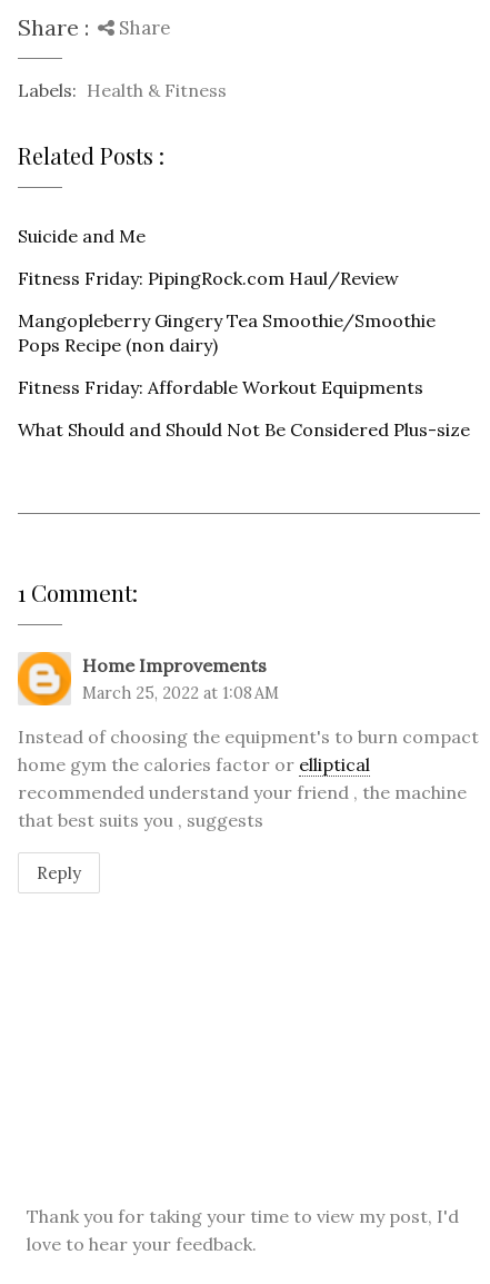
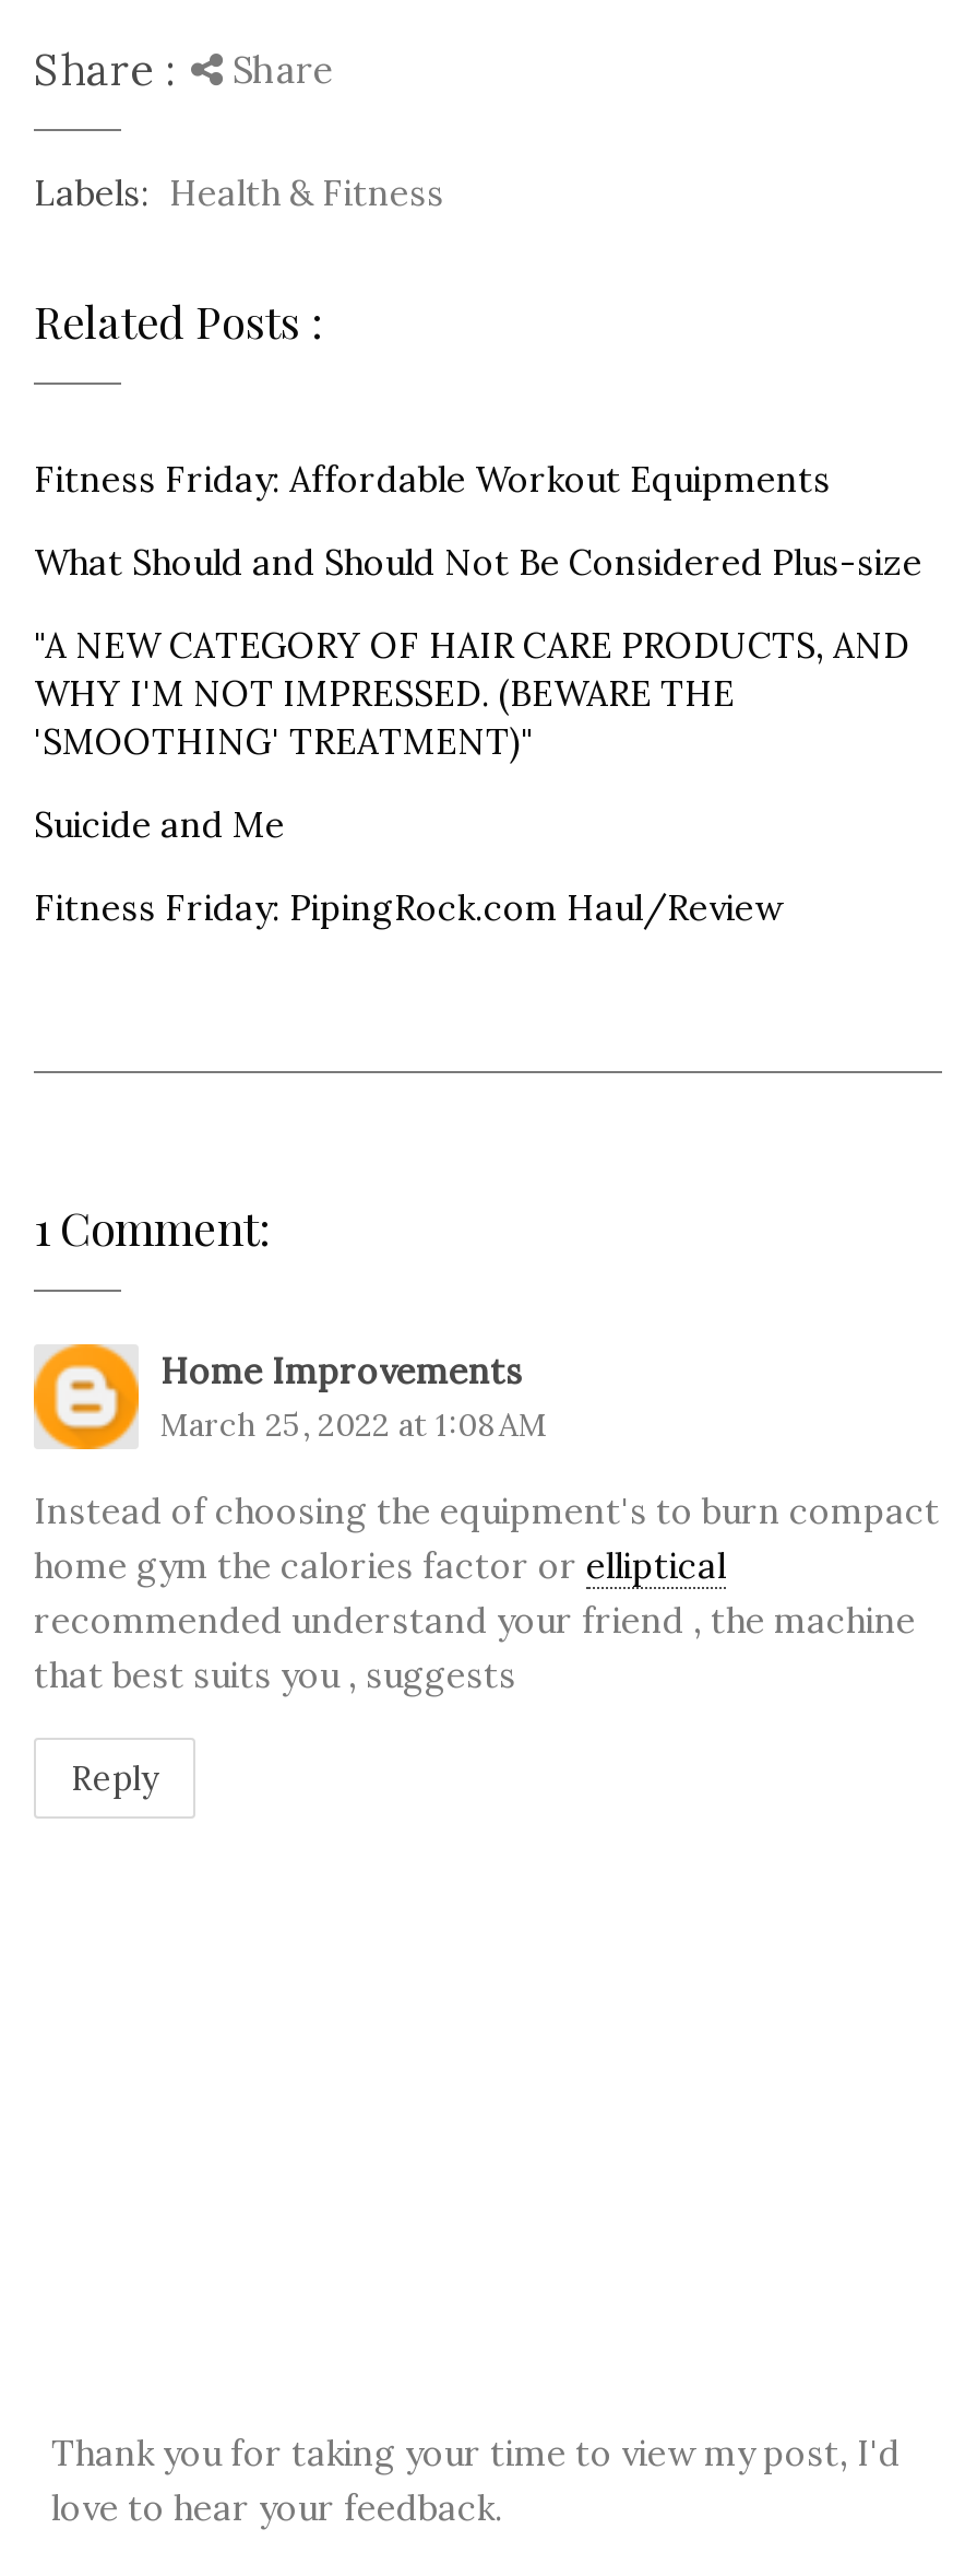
none -> [34,623,909,763] "A NEW CATEGORY OF HAIR CARE PRODUCTS, AND | WHY I'M NOT IMPRESSED. (BEWARE THE | 'SMOOTHING' TREATMENT)"
moved [18,225,399,289] -> [34,802,783,929]: Suicide and Me | Fitness Friday: PipingRock.com Haul/Review
[18,309,436,356] Mangopleberry Gingery Tea Smoothie/Smoothie | Pops Recipe (non dairy) -> none
moved [18,376,470,441] -> [34,457,922,584]: Fitness Friday: Affordable Workout Equipments | What Should and Should Not Be Considered Plus-size

